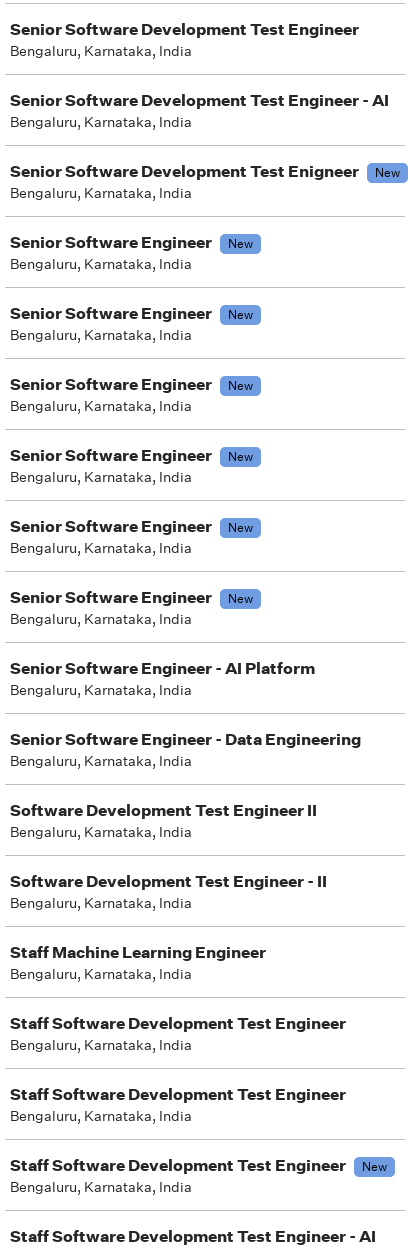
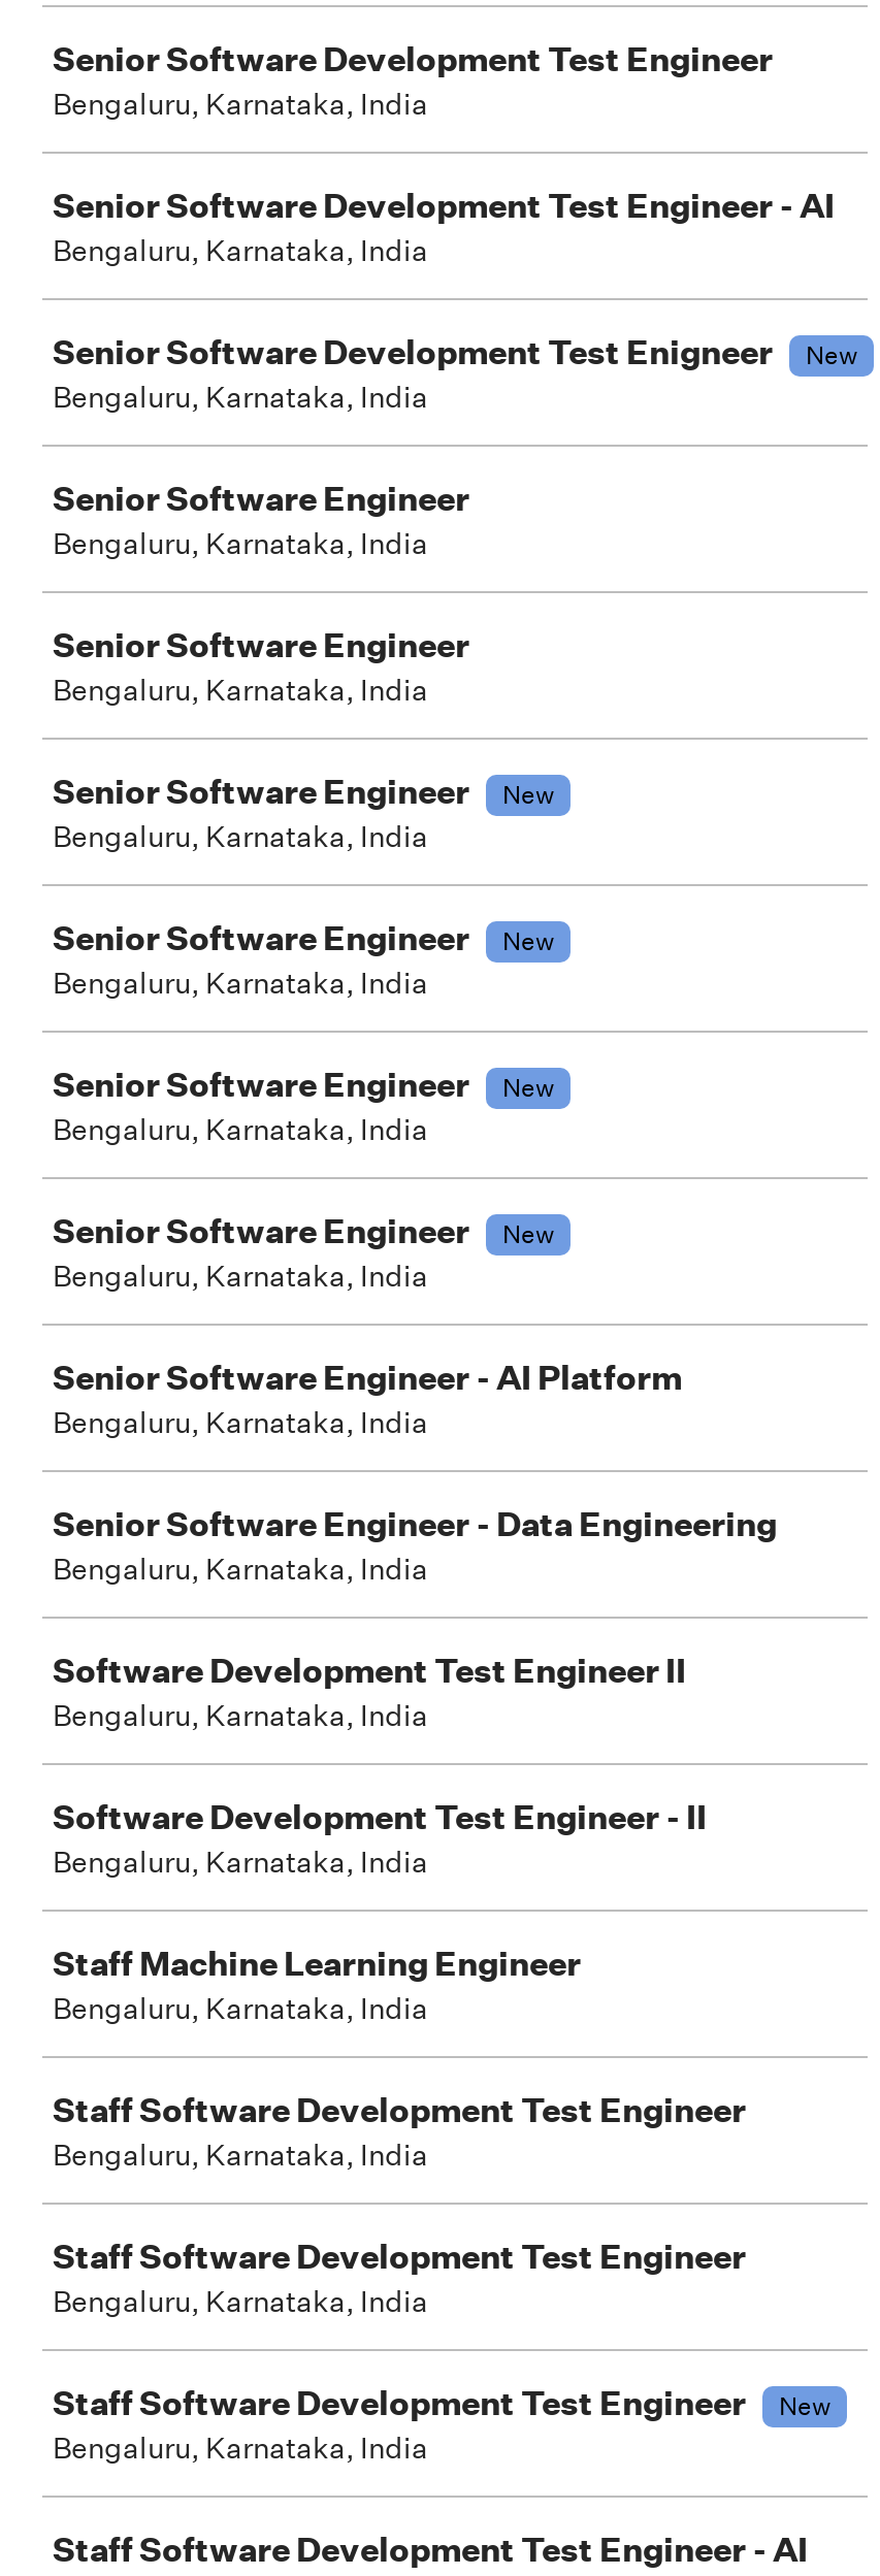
[228,235,253,252] New -> none
[228,306,253,323] New -> none

